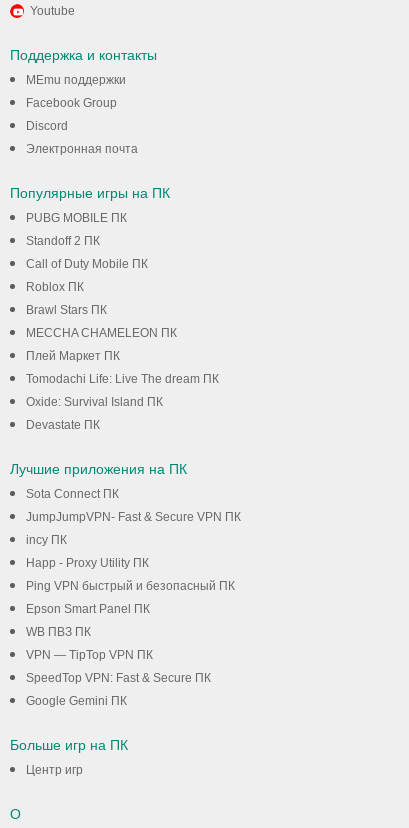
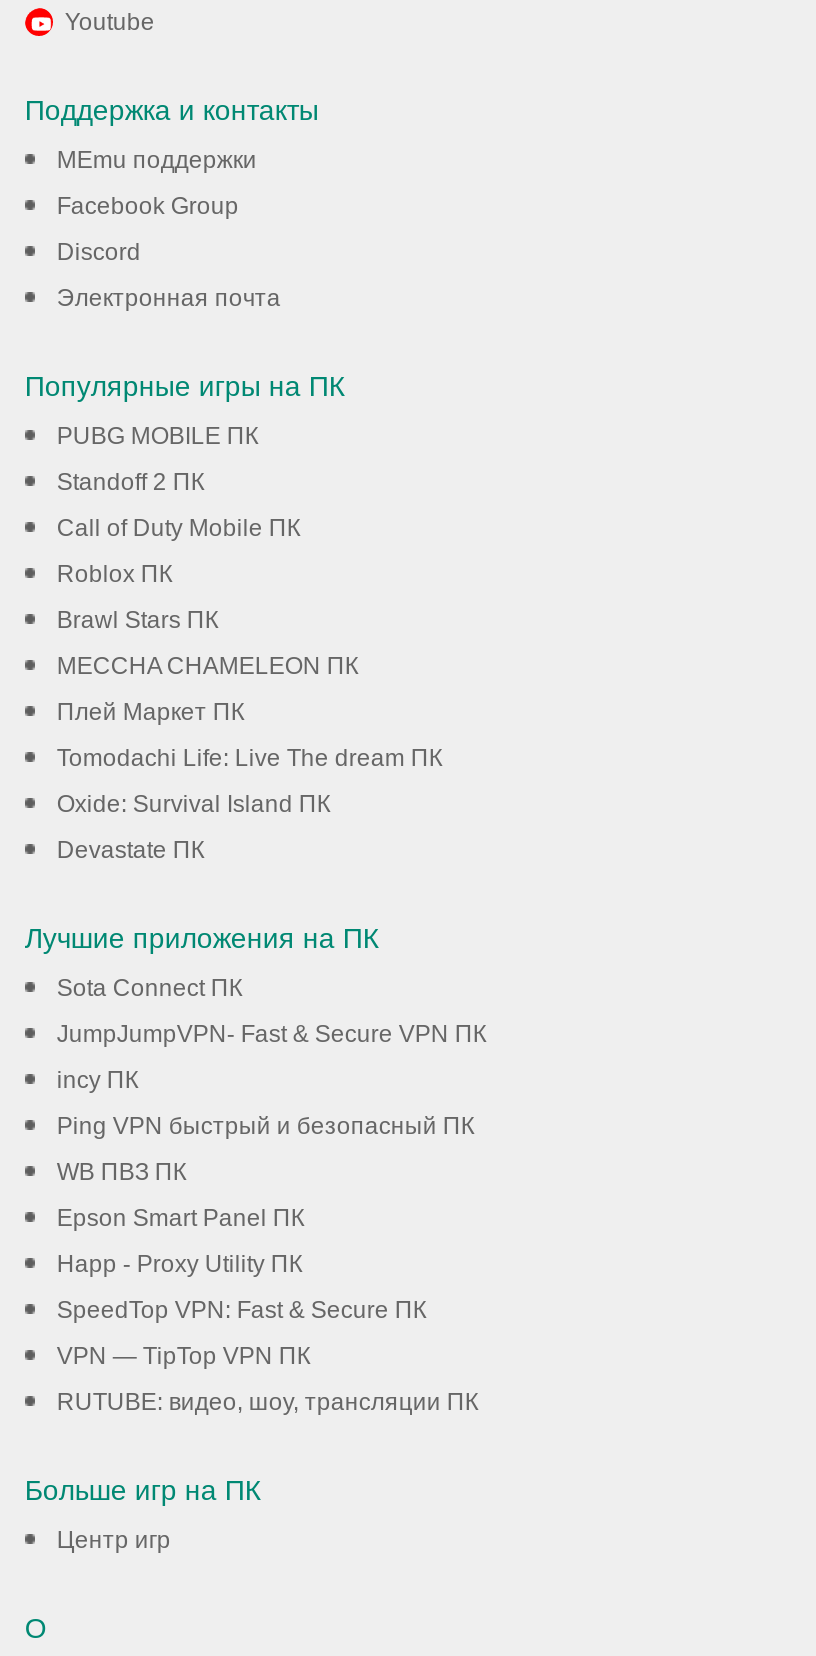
moved [26,556,149,570] -> [57,1251,303,1279]: Happ - Proxy Utility ПК
moved [26,579,235,639] -> [57,1113,475,1233]: Ping VPN быстрый и безопасный ПК | Epson Smart Panel ПК | WB ПВЗ ПК
moved [26,648,153,662] -> [57,1343,311,1371]: VPN — TipTop VPN ПК
moved [26,671,211,685] -> [57,1297,427,1325]: SpeedTop VPN: Fast & Secure ПК
[26,694,127,708] Google Gemini ПК -> [57,1389,479,1417] RUTUBE: видео, шоу, трансляции ПК

